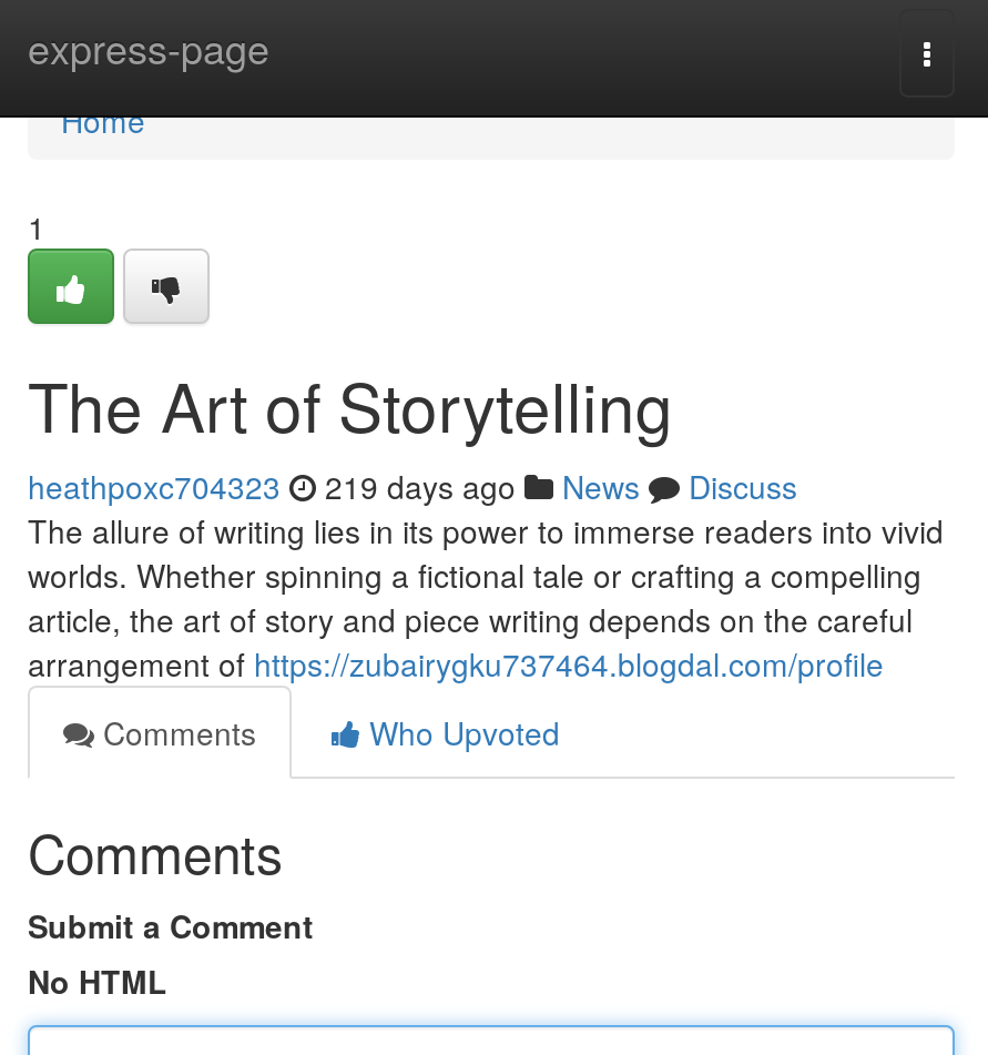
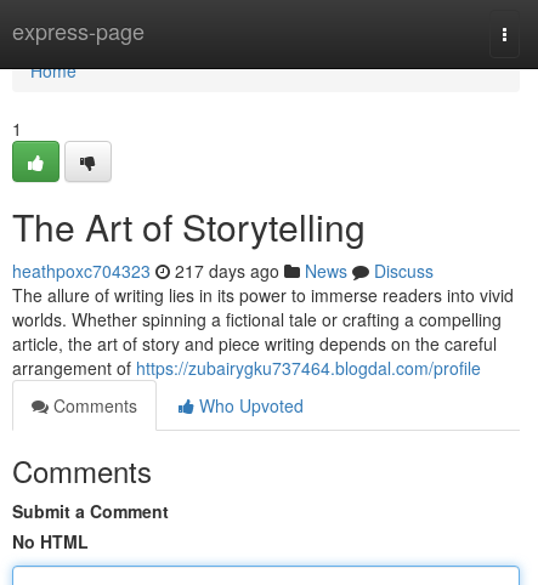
[28,464,797,508] heathpoxc704323 219 days ago News Discuss -> [12,259,434,283] heathpoxc704323 217 days ago News Discuss

